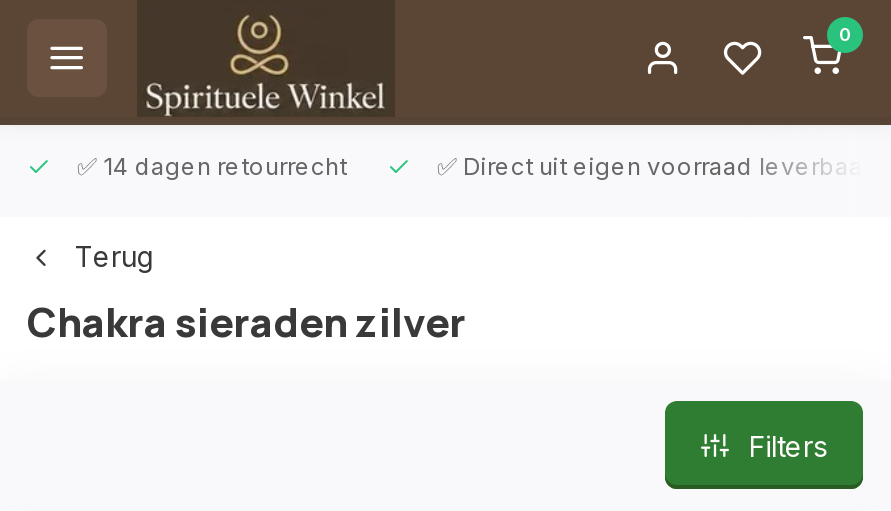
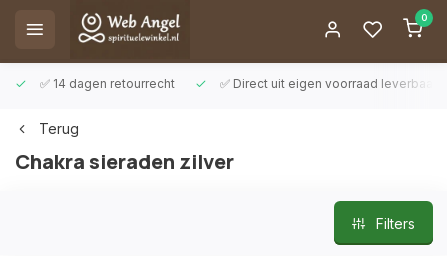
[145,15,385,117] [image] -> [75,12,193,58] [image]

